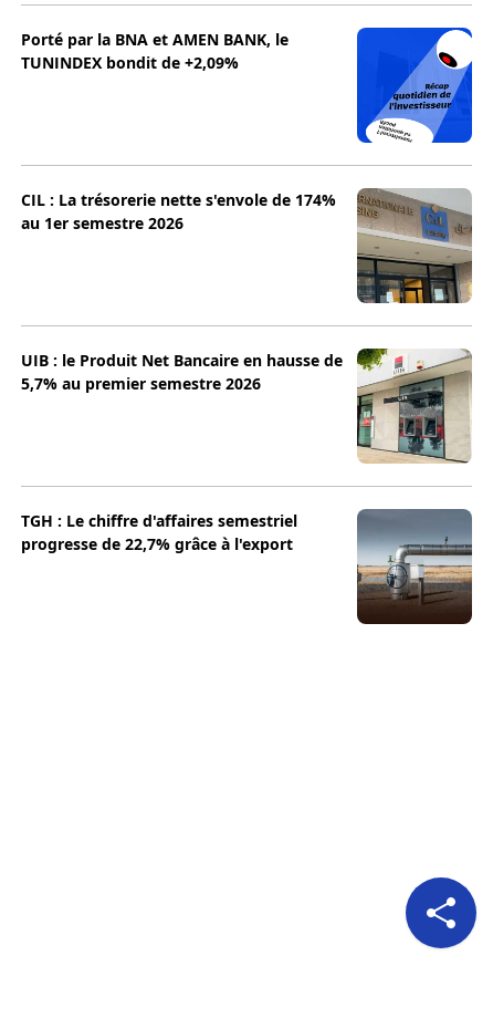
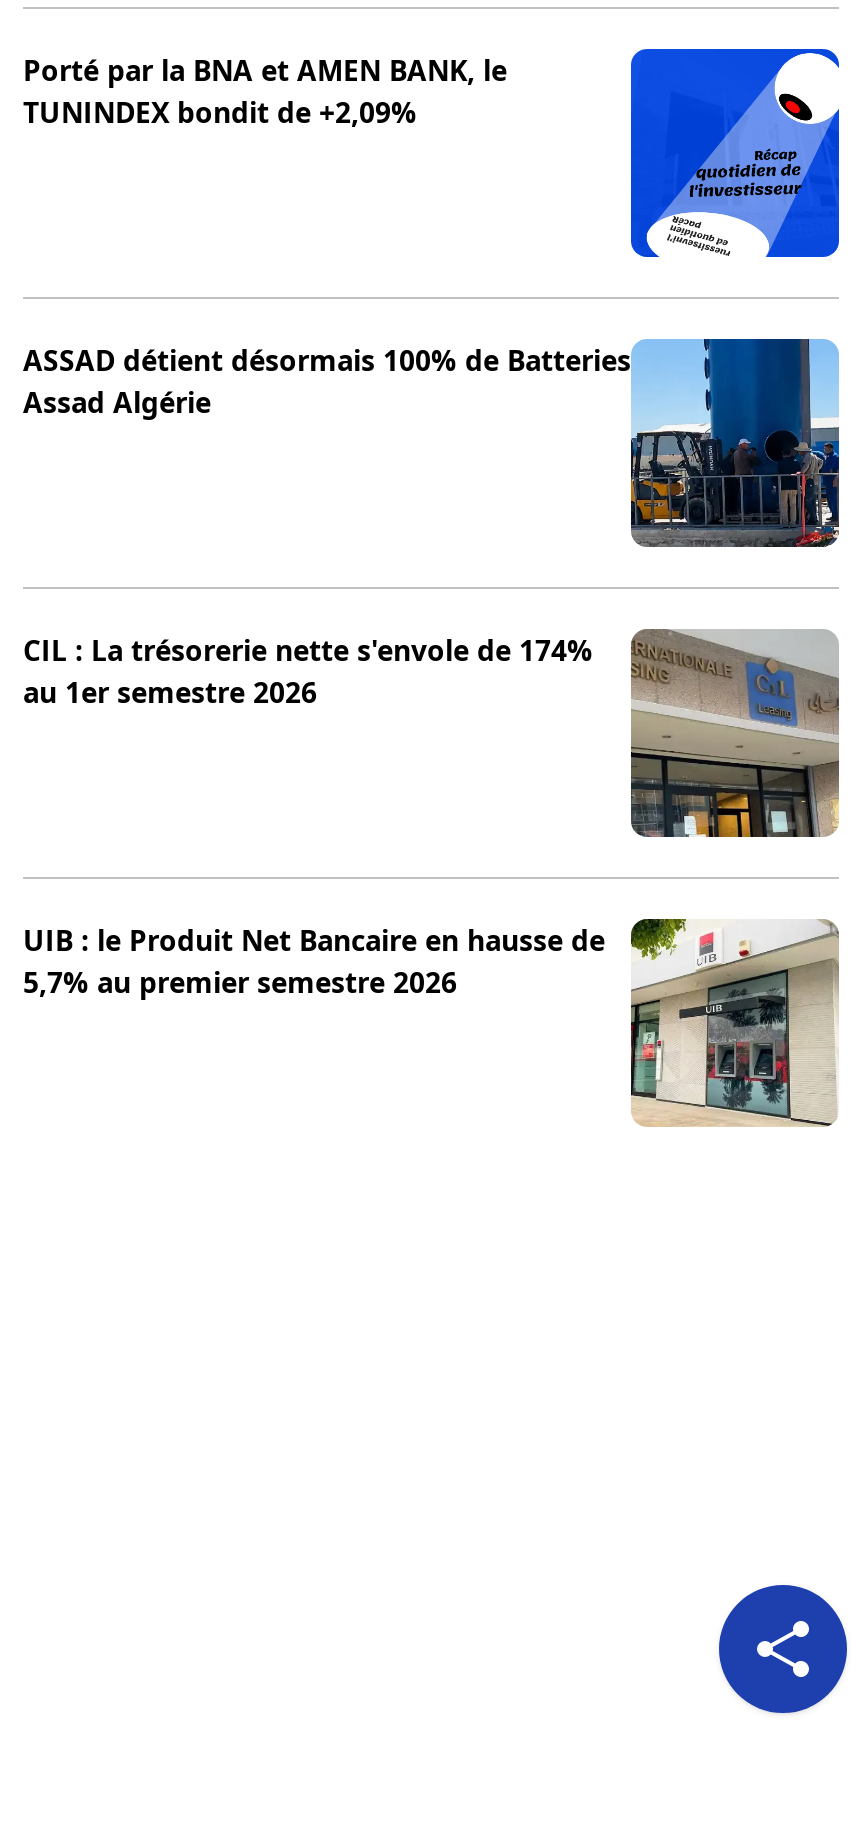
none -> [23,337,841,547] [image] | ASSAD détient désormais 100% de Batteries | Assad Algérie
moved [21,187,474,394] -> [23,627,843,1001]: [image] | CIL : La trésorerie nette s'envole de 174% | au 1er semestre 2026 | UIB : le Produit Net Bancaire en hausse de | 5,7% au premier semestre 2026
moved [355,346,473,465] -> [627,915,841,1129]: [image]
[21,510,297,554] TGH : Le chiffre d'affaires semestriel | progresse de 22,7% grâce à l'export -> none
[356,508,473,625] [image] -> none

